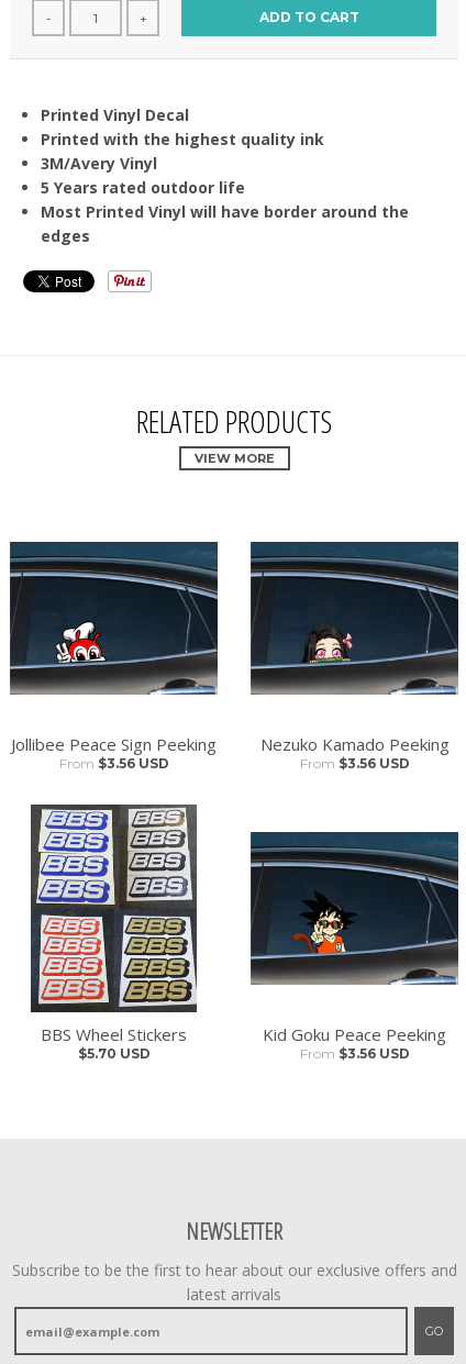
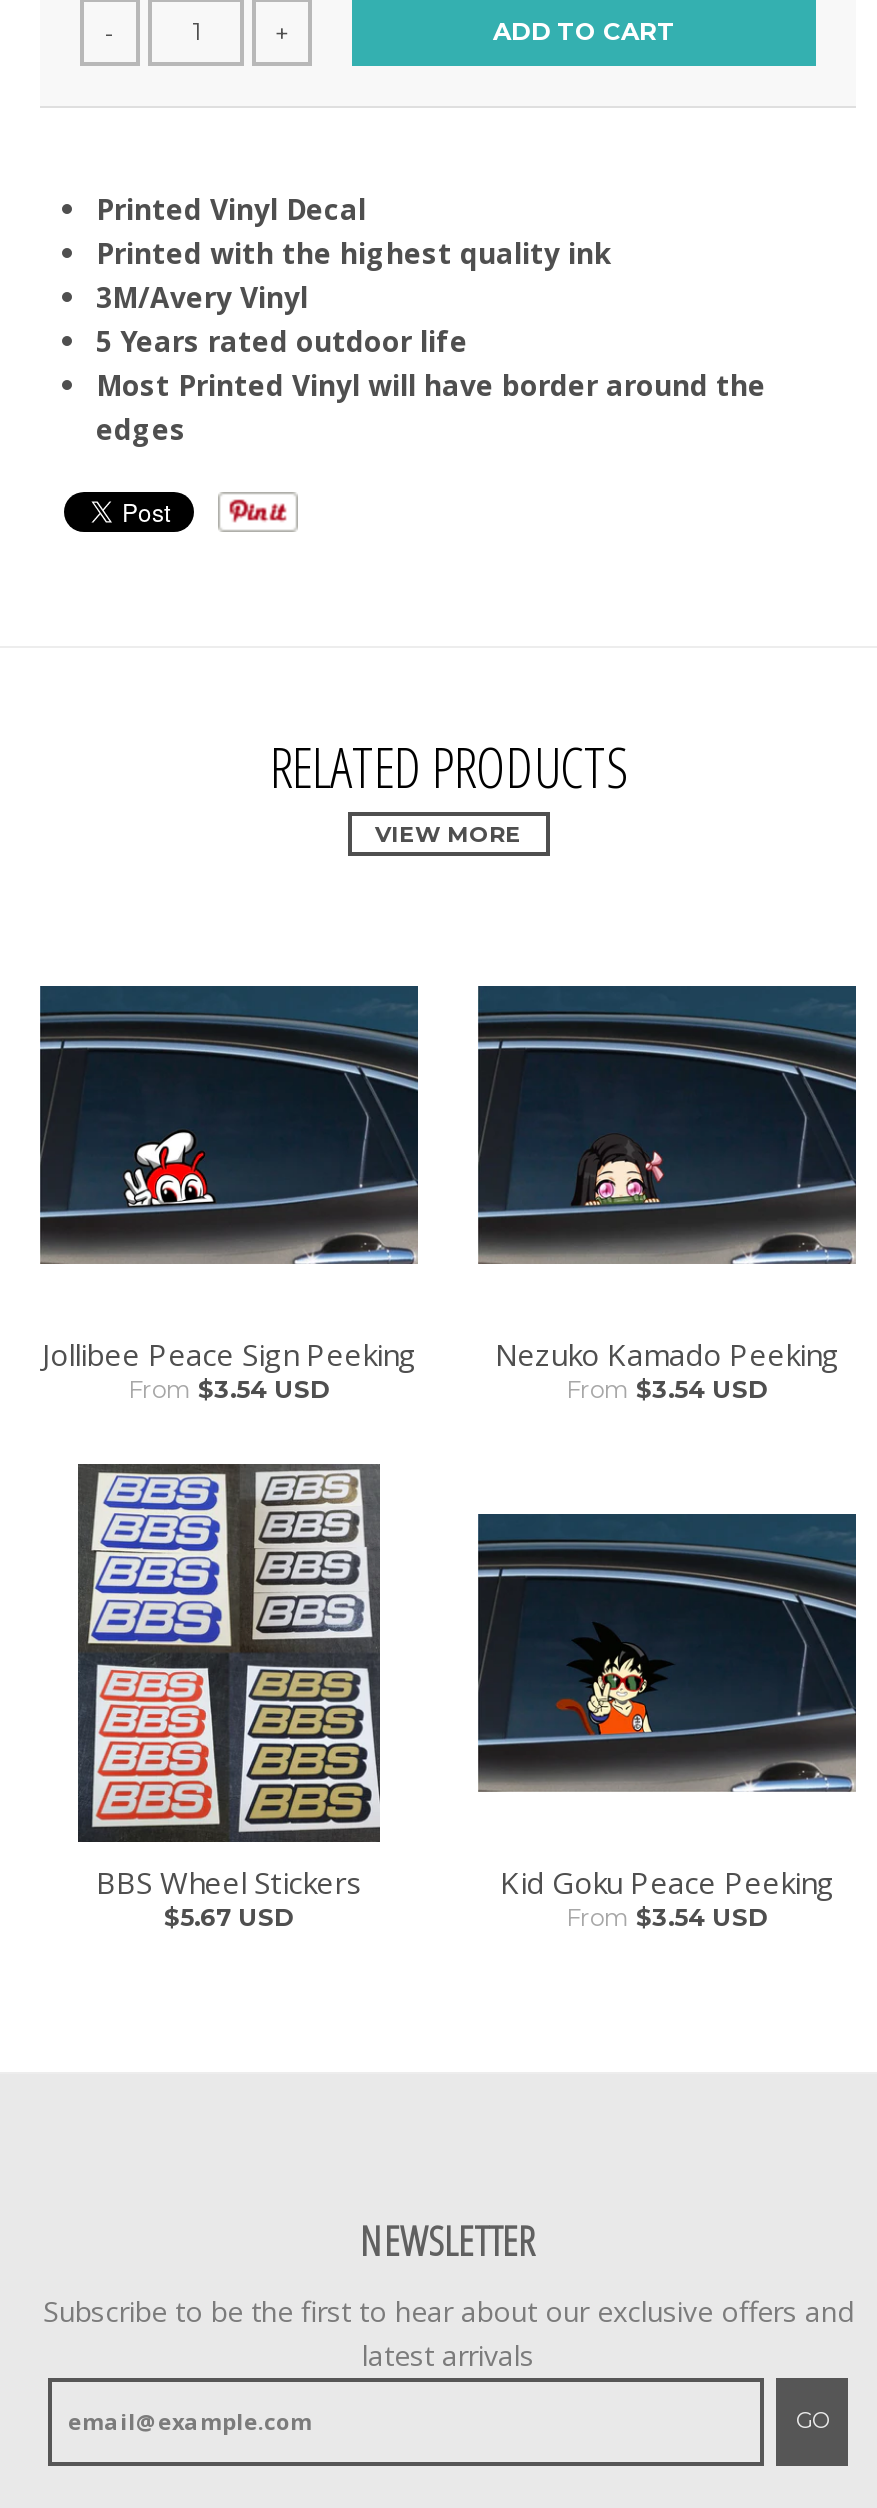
[59,755,169,772] From $3.56 USD -> [128,1374,330,1404] From $3.54 USD
[299,755,409,772] From $3.56 USD -> [566,1374,768,1404] From $3.54 USD
[77,1045,150,1062] $5.70 USD -> [164,1902,294,1932] $5.67 USD
[299,1045,409,1062] From $3.56 USD -> [566,1902,768,1932] From $3.54 USD

